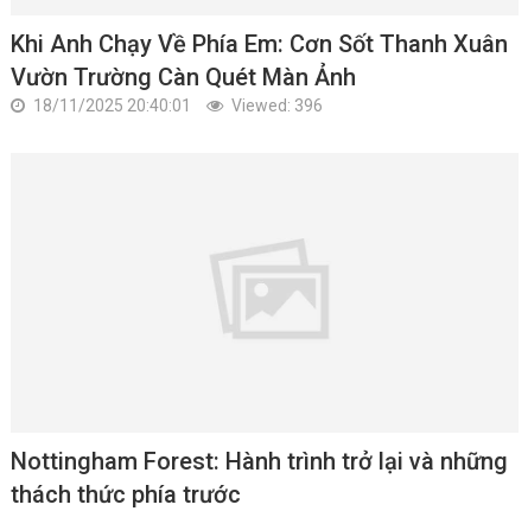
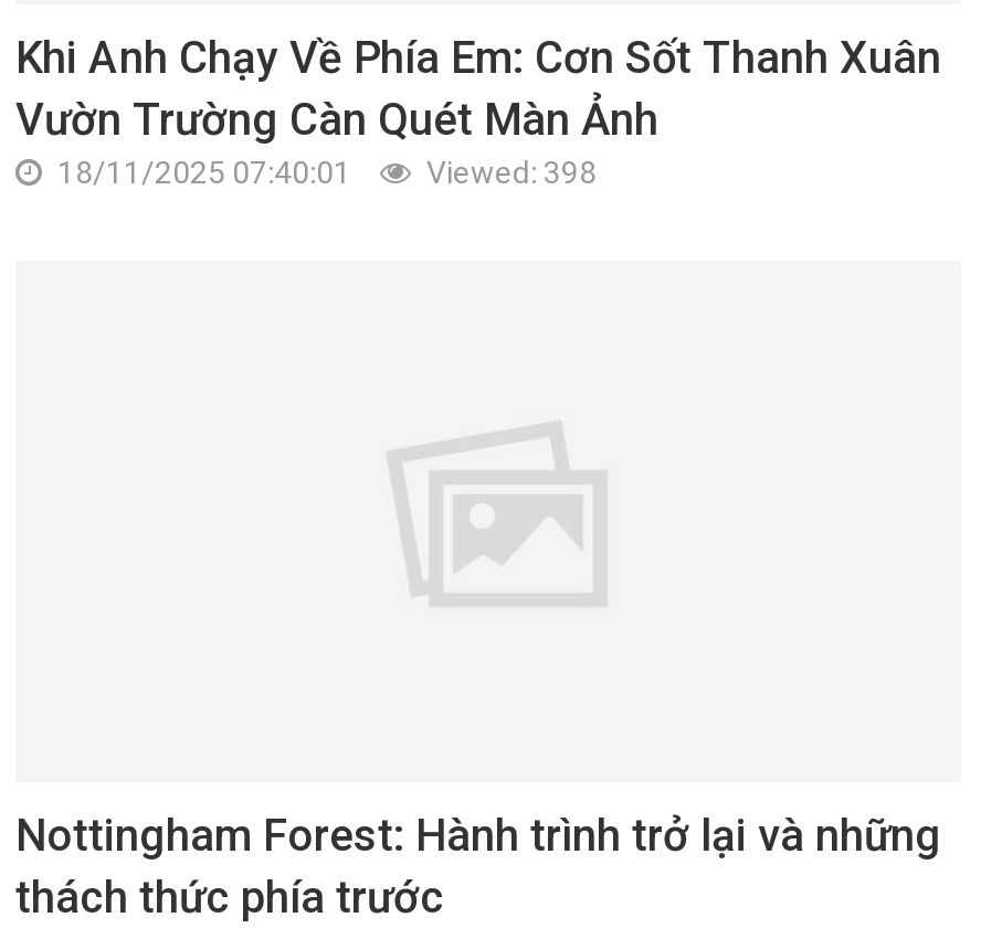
[30,96,191,115] 18/11/2025 20:40:01 -> [51,154,351,190] 18/11/2025 07:40:01
[228,96,323,115] Viewed: 396 -> [420,154,597,190] Viewed: 398

